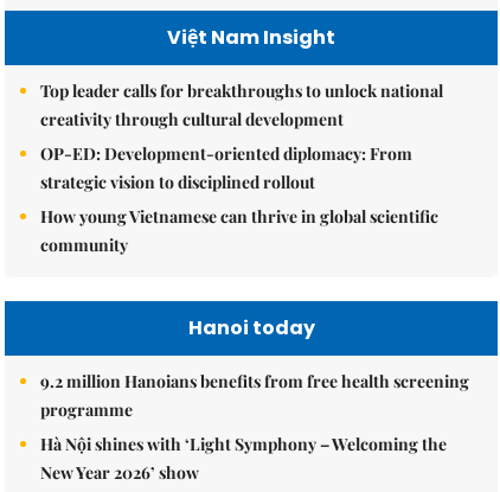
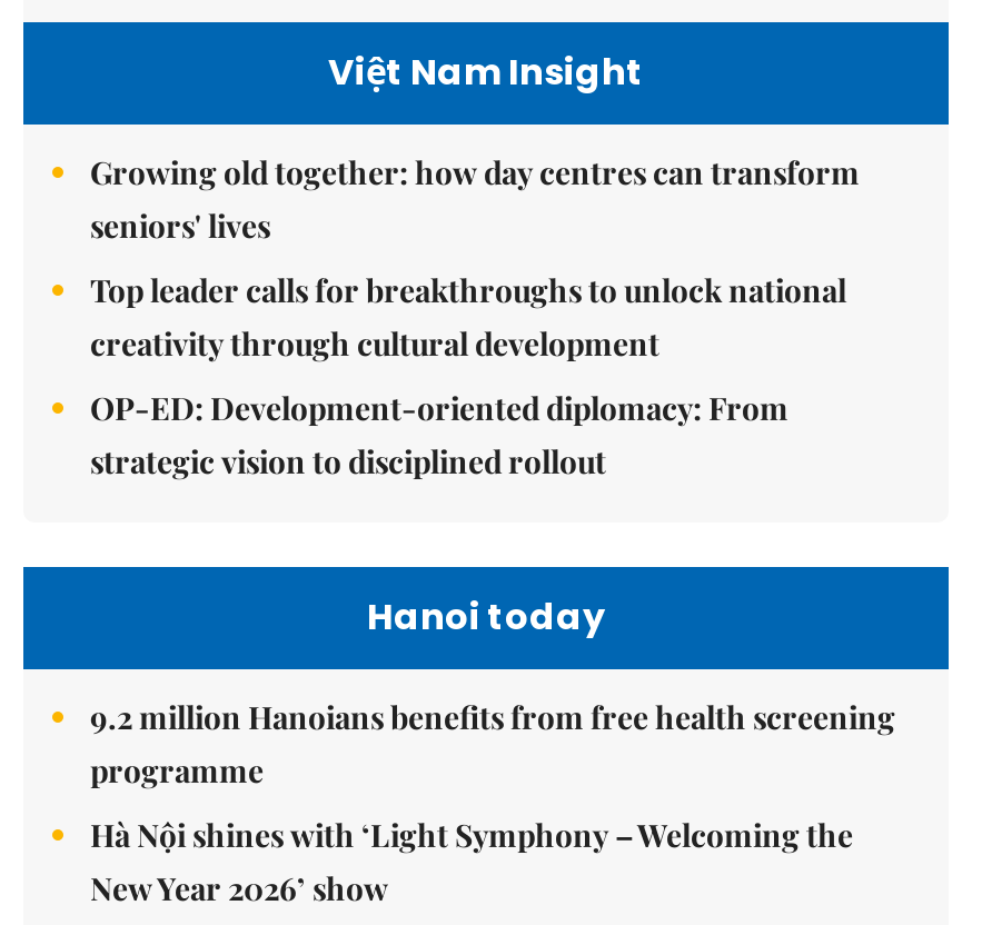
none -> [90,151,860,246] Growing old together: how day centres can transform | seniors' lives
moved [40,79,443,193] -> [90,269,846,482]: Top leader calls for breakthroughs to unlock national | creativity through cultural development | OP-ED: Development-oriented diplomacy: From | strategic vision to disciplined rollout
[40,205,438,256] How young Vietnamese can thrive in global scientific | community -> none

